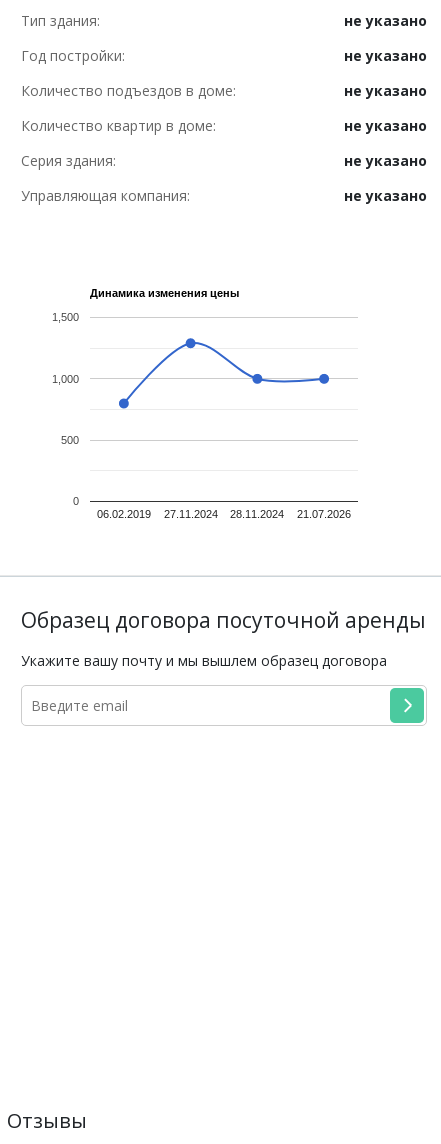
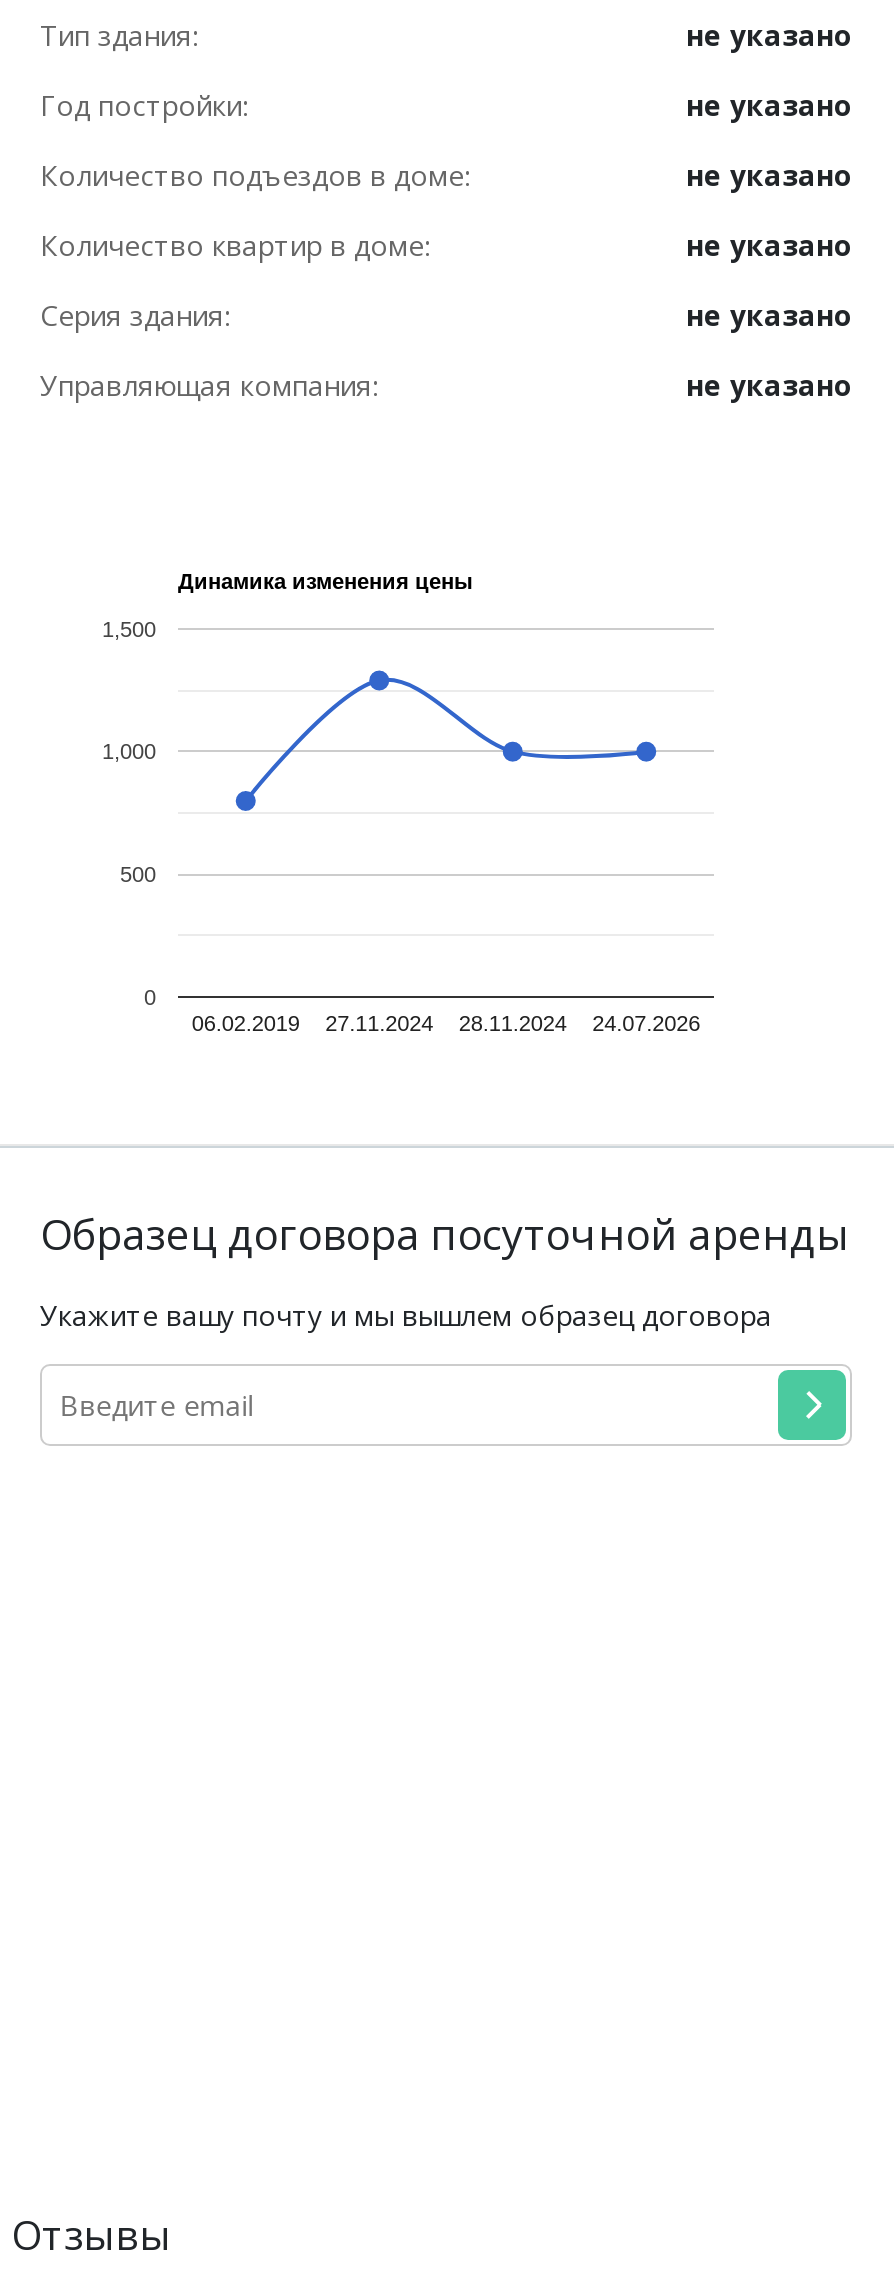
[97,508,351,520] 06.02.2019 27.11.2024 28.11.2024 21.07.2026 -> [192,1011,700,1036] 06.02.2019 27.11.2024 28.11.2024 24.07.2026

